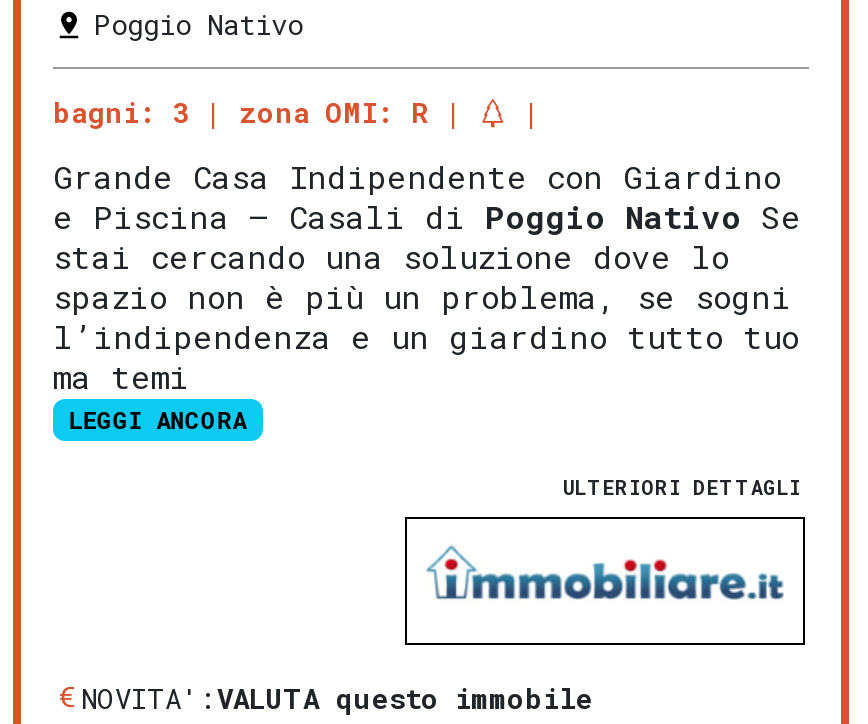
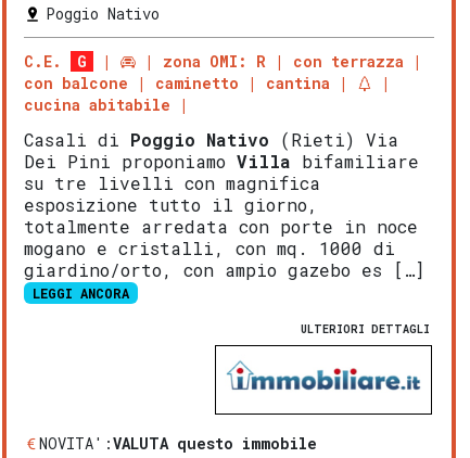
[53,94,189,132] bagni: 3 -> [24,51,87,72] C.E. G
[53,156,801,398] Grande Casa Indipendente con Giardino | e Piscina – Casali di Poggio Nativo Se | stai cercando una soluzione dove lo | spazio non è più un problema, se sogni | l’indipendenza e un giardino tutto tuo | ma temi -> [24,51,424,281] con terrazza | con balcone | caminetto | cantina | cucina abitabile | Casali di Poggio Nativo (Rieti) Via | Dei Pini proponiamo Villa bifamiliare | su tre livelli con magnifica | esposizione tutto il giorno, | totalmente arredata con porte in noce | mogano e cristalli, con mq. 1000 di | giardino/orto, con ampio gazebo es […]

